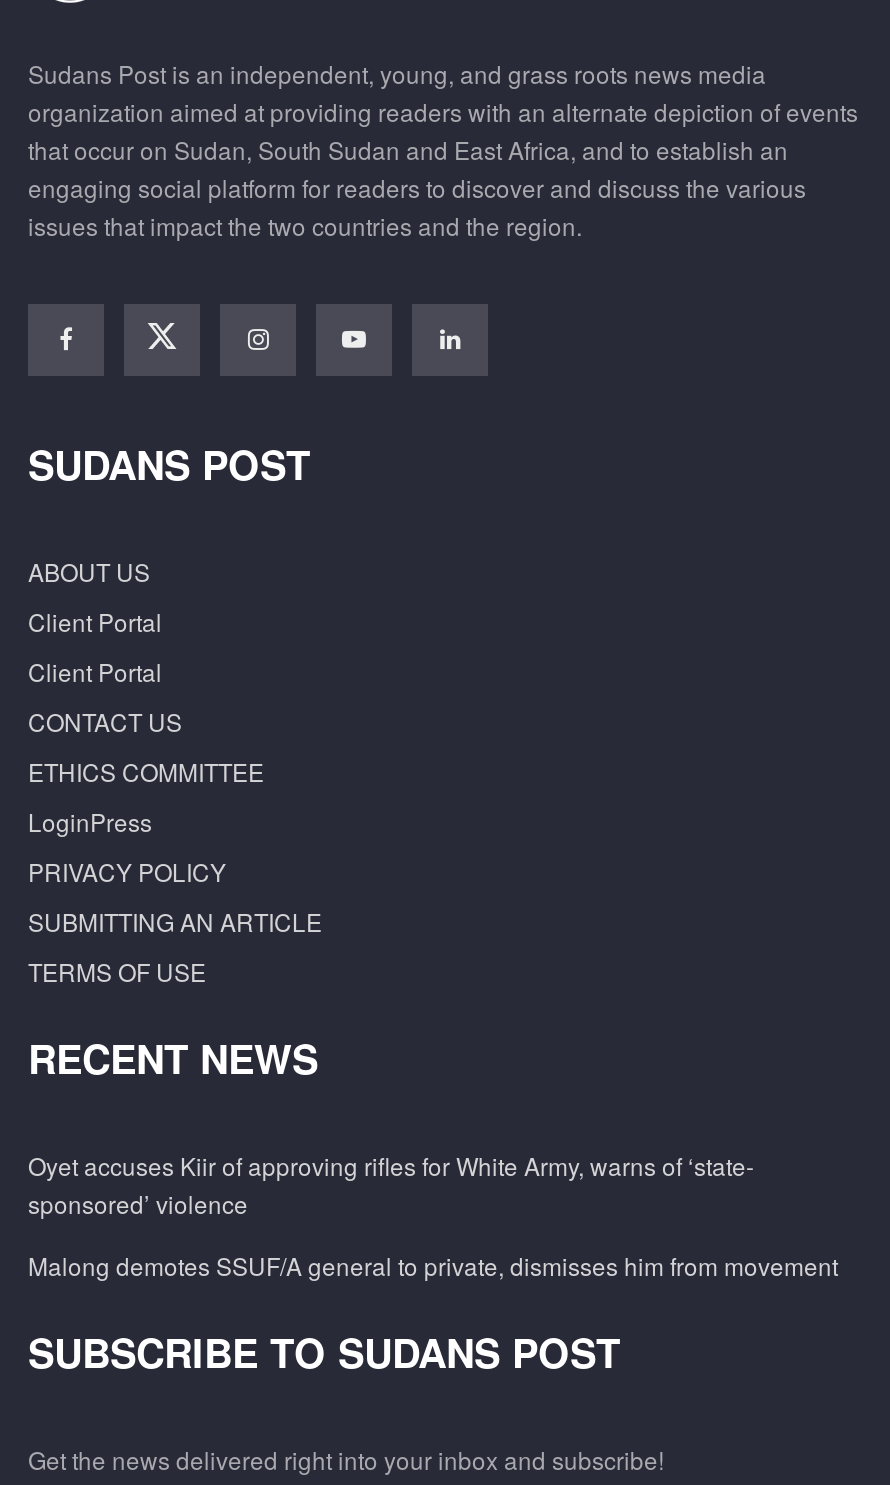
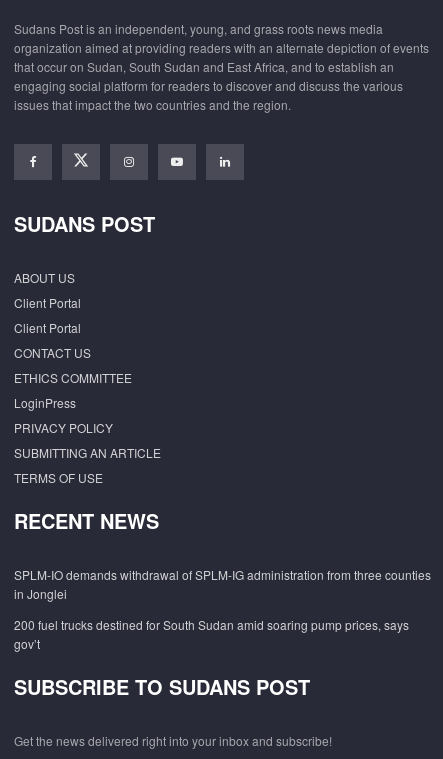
[28,1148,754,1220] Oyet accuses Kiir of approving rifles for White Army, warns of ‘state- | sponsored’ violence -> [14,566,431,602] SPLM-IO demands withdrawal of SPLM-IG administration from three counties | in Jonglei
[28,1248,838,1282] Malong demotes SSUF/A general to private, dismisses him from movement -> [14,616,409,652] 200 fuel trucks destined for South Sudan amid soaring pump prices, says | gov’t

